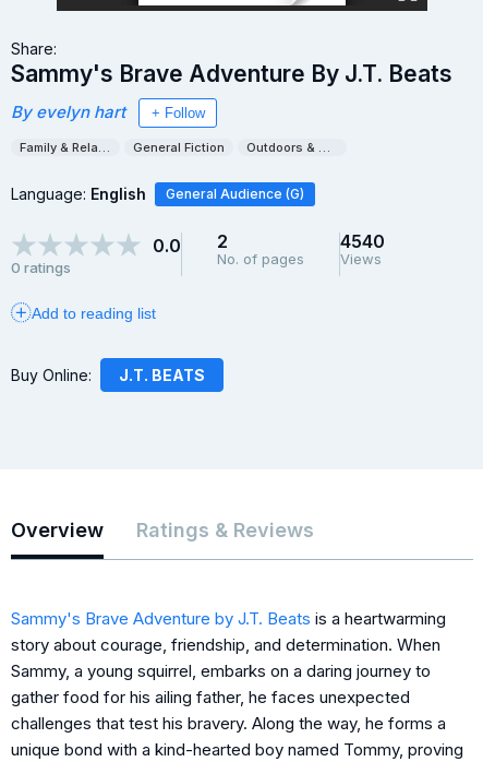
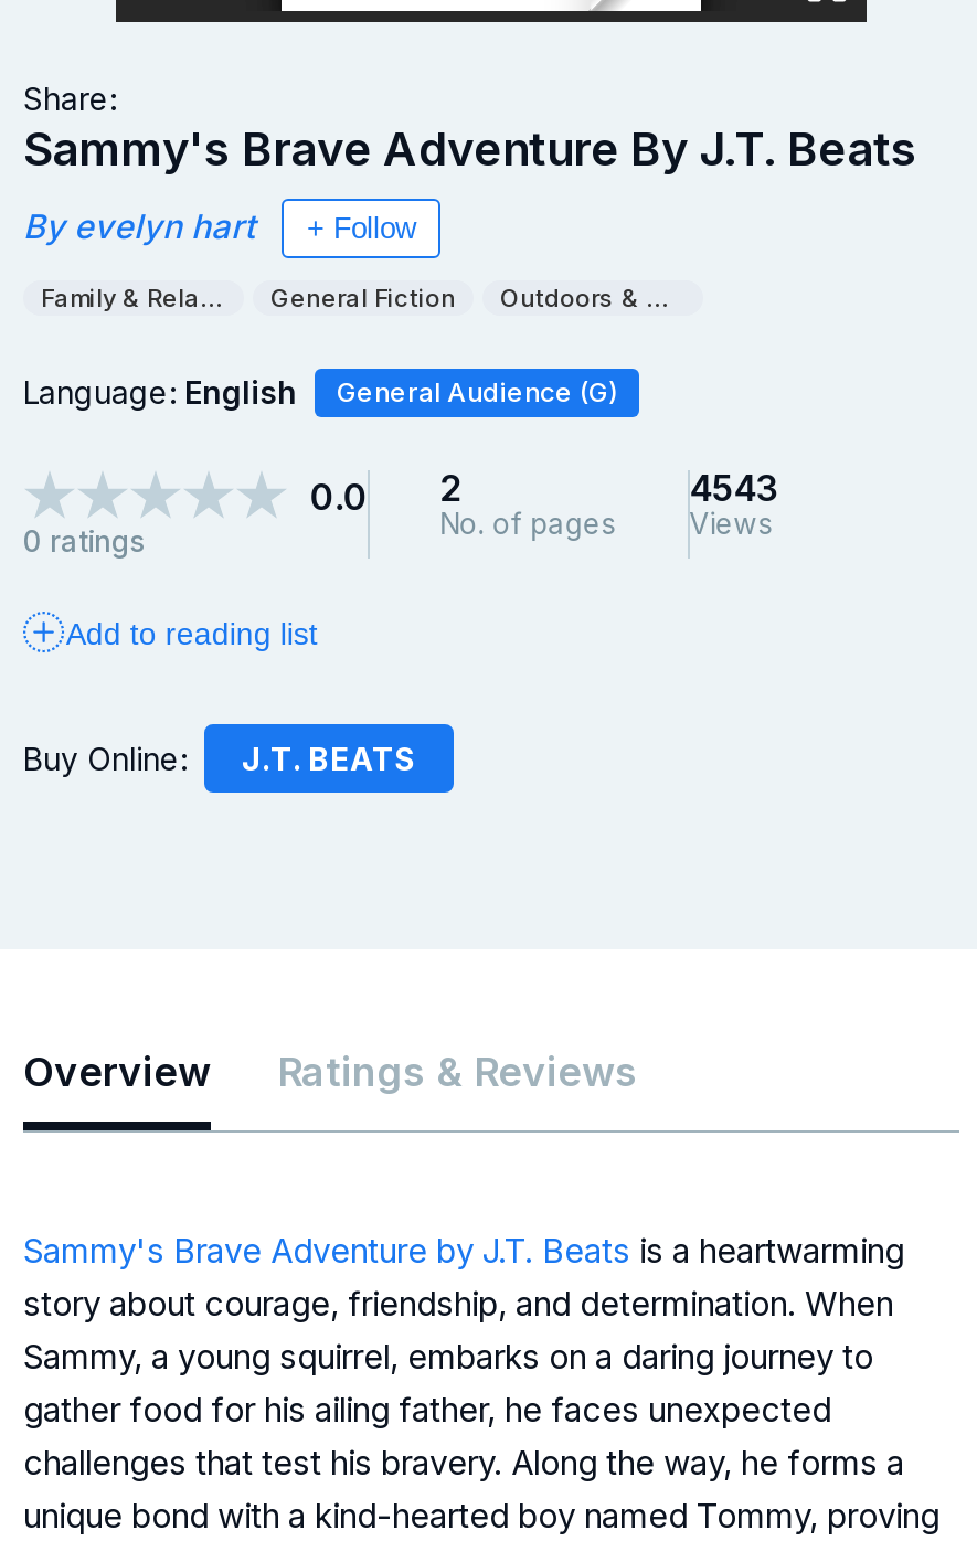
[340,230,384,252] 4540 -> [689,466,777,510] 4543

